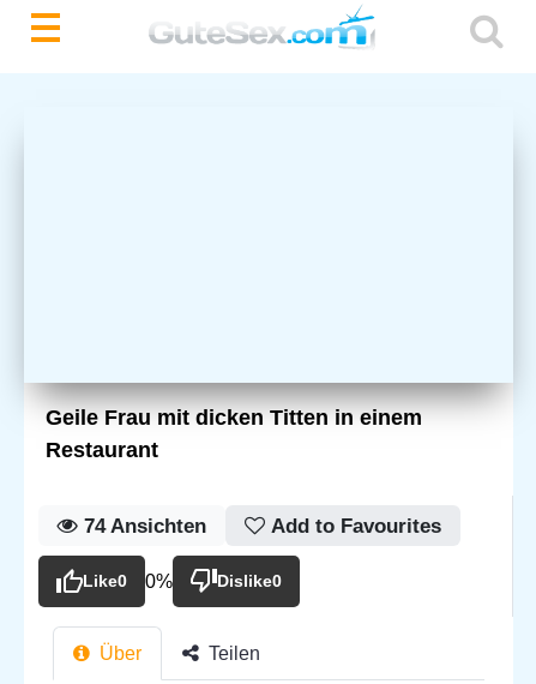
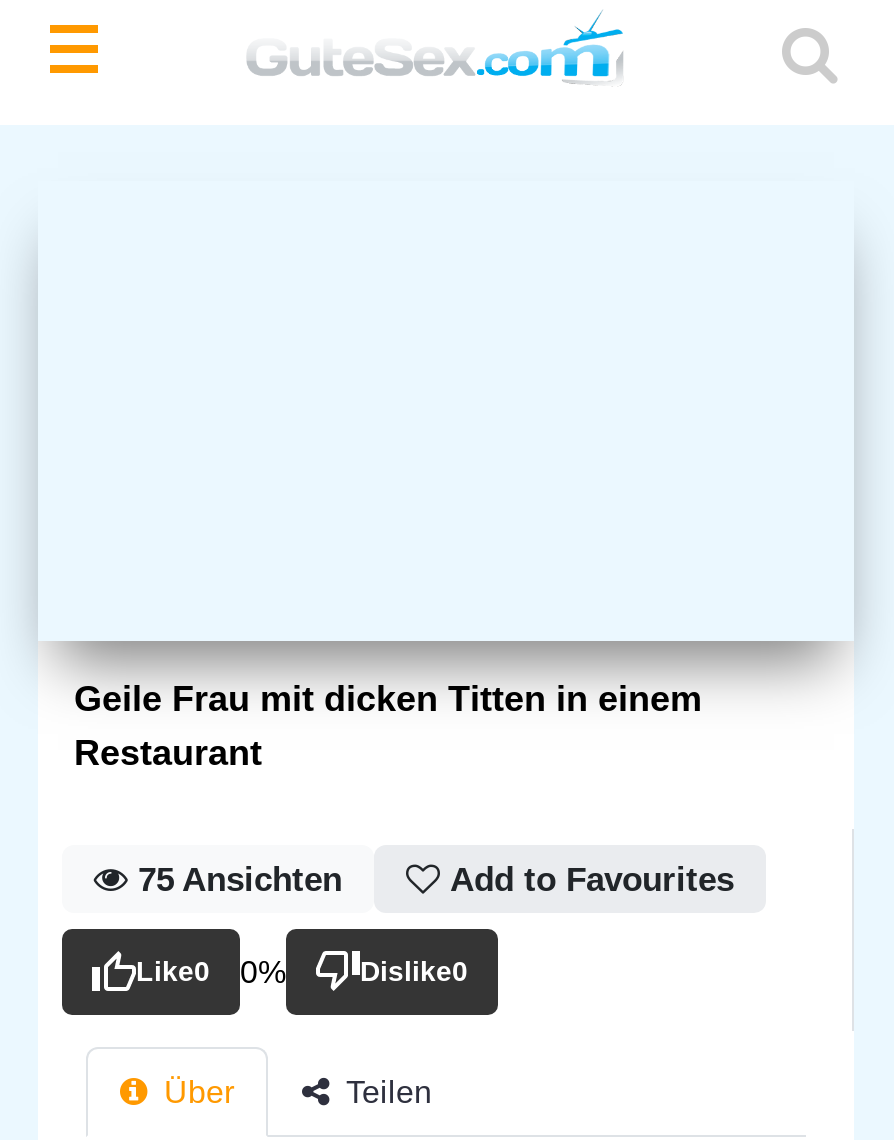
[78,514,206,537] 74 Ansichten -> [128,860,342,898] 75 Ansichten

